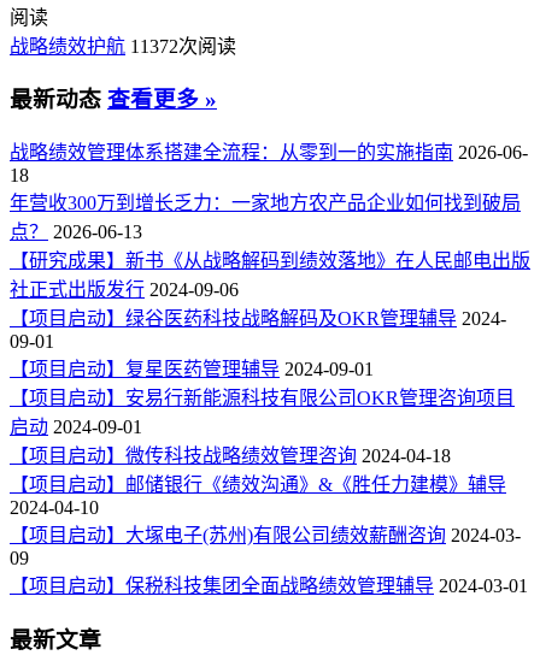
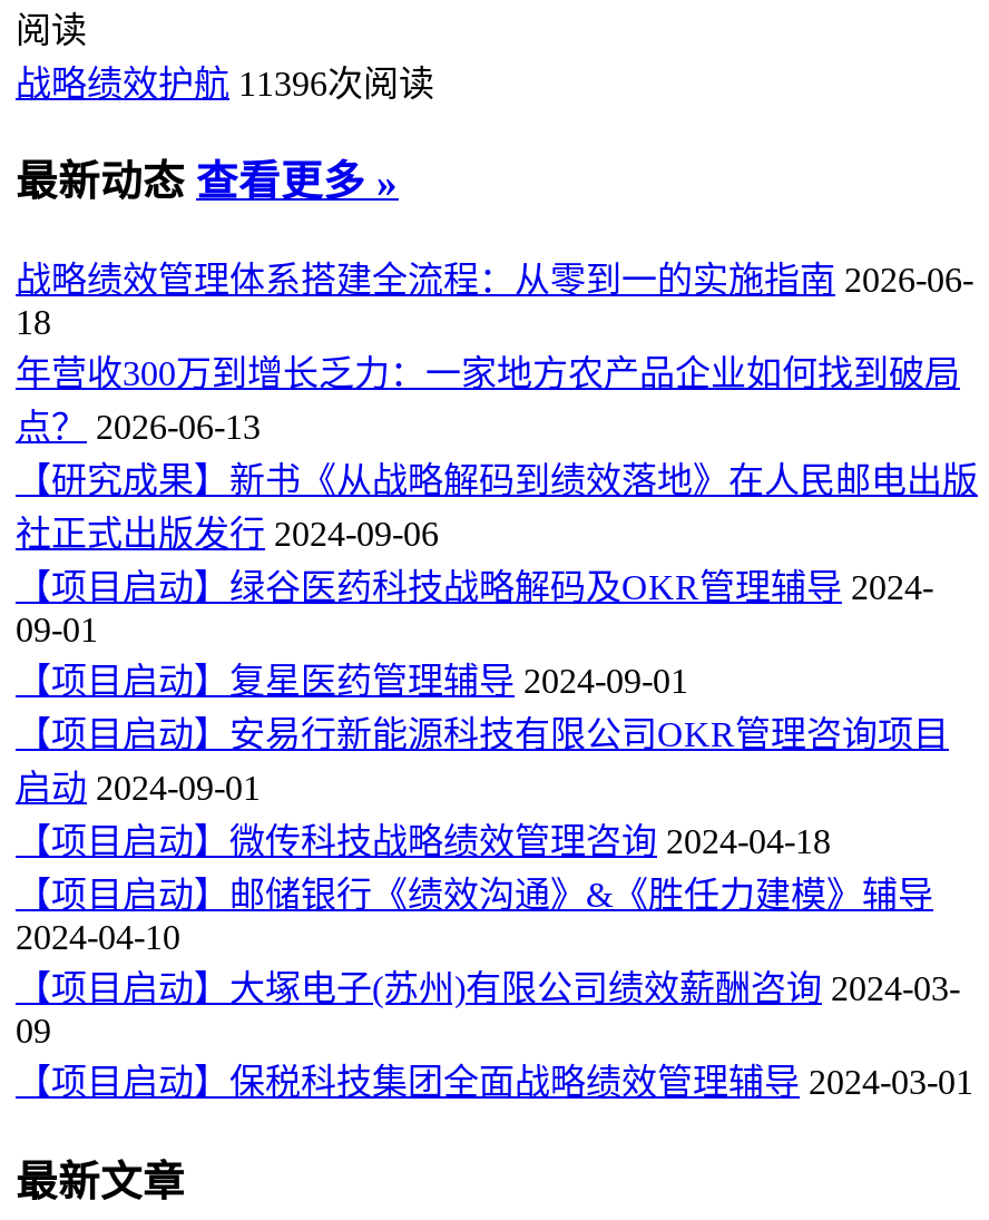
[10,36,236,56] 战略绩效护航 11372次阅读 -> [16,64,434,102] 战略绩效护航 11396次阅读

